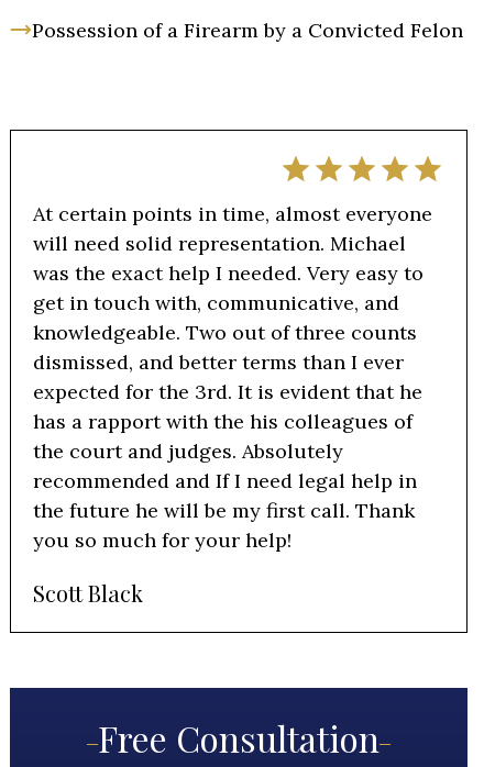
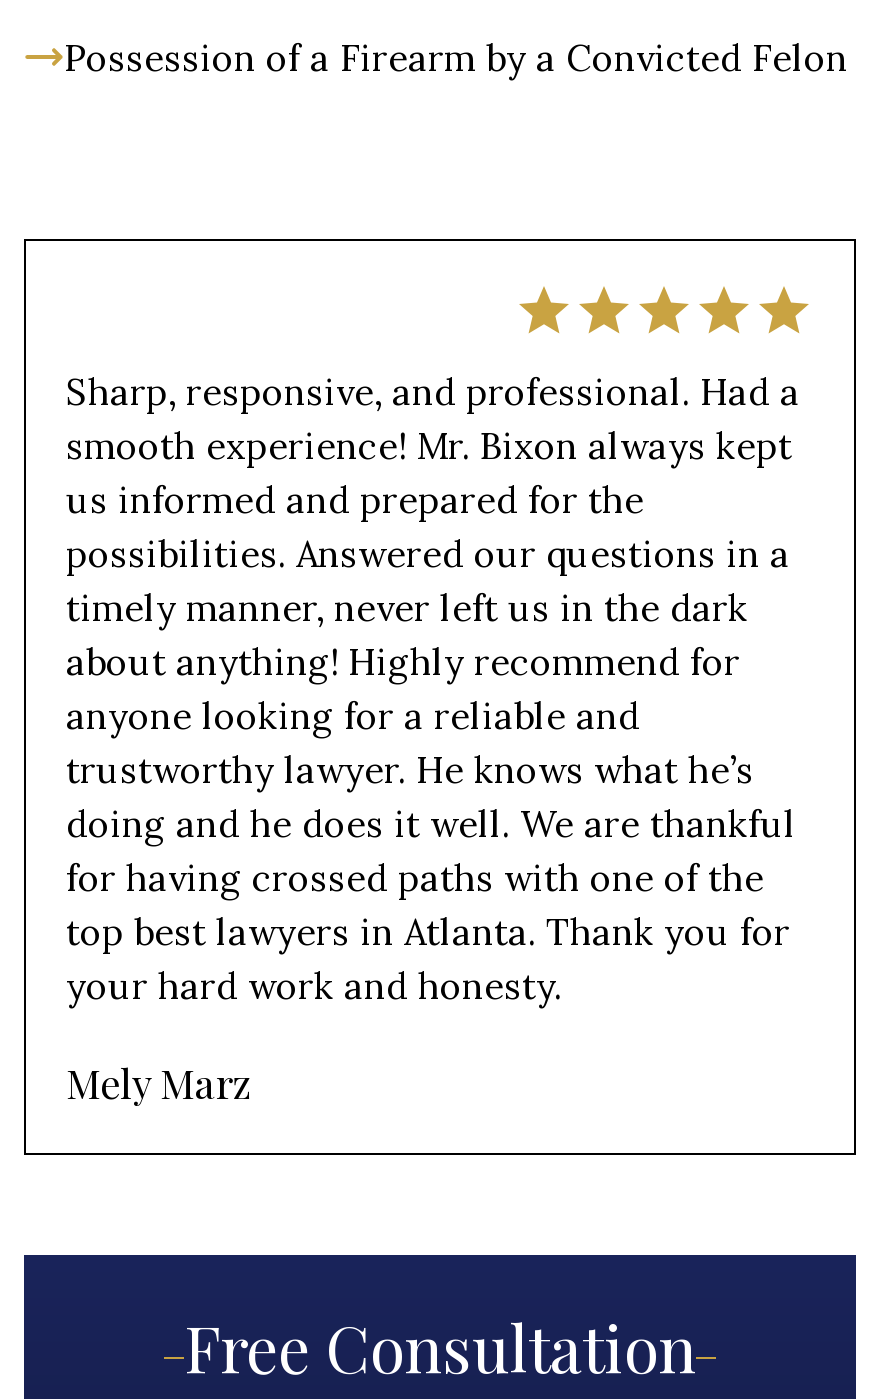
[33,201,432,553] At certain points in time, almost everyone | will need solid representation. Michael | was the exact help I needed. Very easy to | get in touch with, communicative, and | knowledgeable. Two out of three counts | dismissed, and better terms than I ever | expected for the 3rd. It is evident that he | has a rapport with the his colleagues of | the court and judges. Absolutely | recommended and If I need legal help in | the future he will be my first call. Thank | you so much for your help! -> [66,369,800,1009] Sharp, responsive, and professional. Had a | smooth experience! Mr. Bixon always kept | us informed and prepared for the | possibilities. Answered our questions in a | timely manner, never left us in the dark | about anything! Highly recommend for | anyone looking for a reliable and | trustworthy lawyer. He knows what he’s | doing and he does it well. We are thankful | for having crossed paths with one of the | top best lawyers in Atlanta. Thank you for | your hard work and honesty.
[33,578,143,608] Scott Black -> [66,1055,252,1109] Mely Marz

